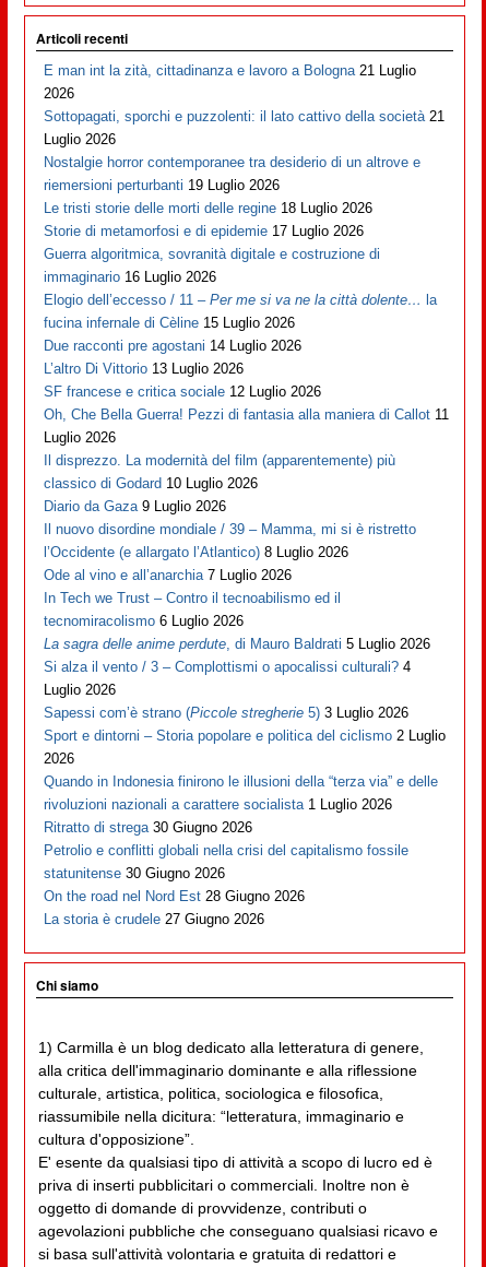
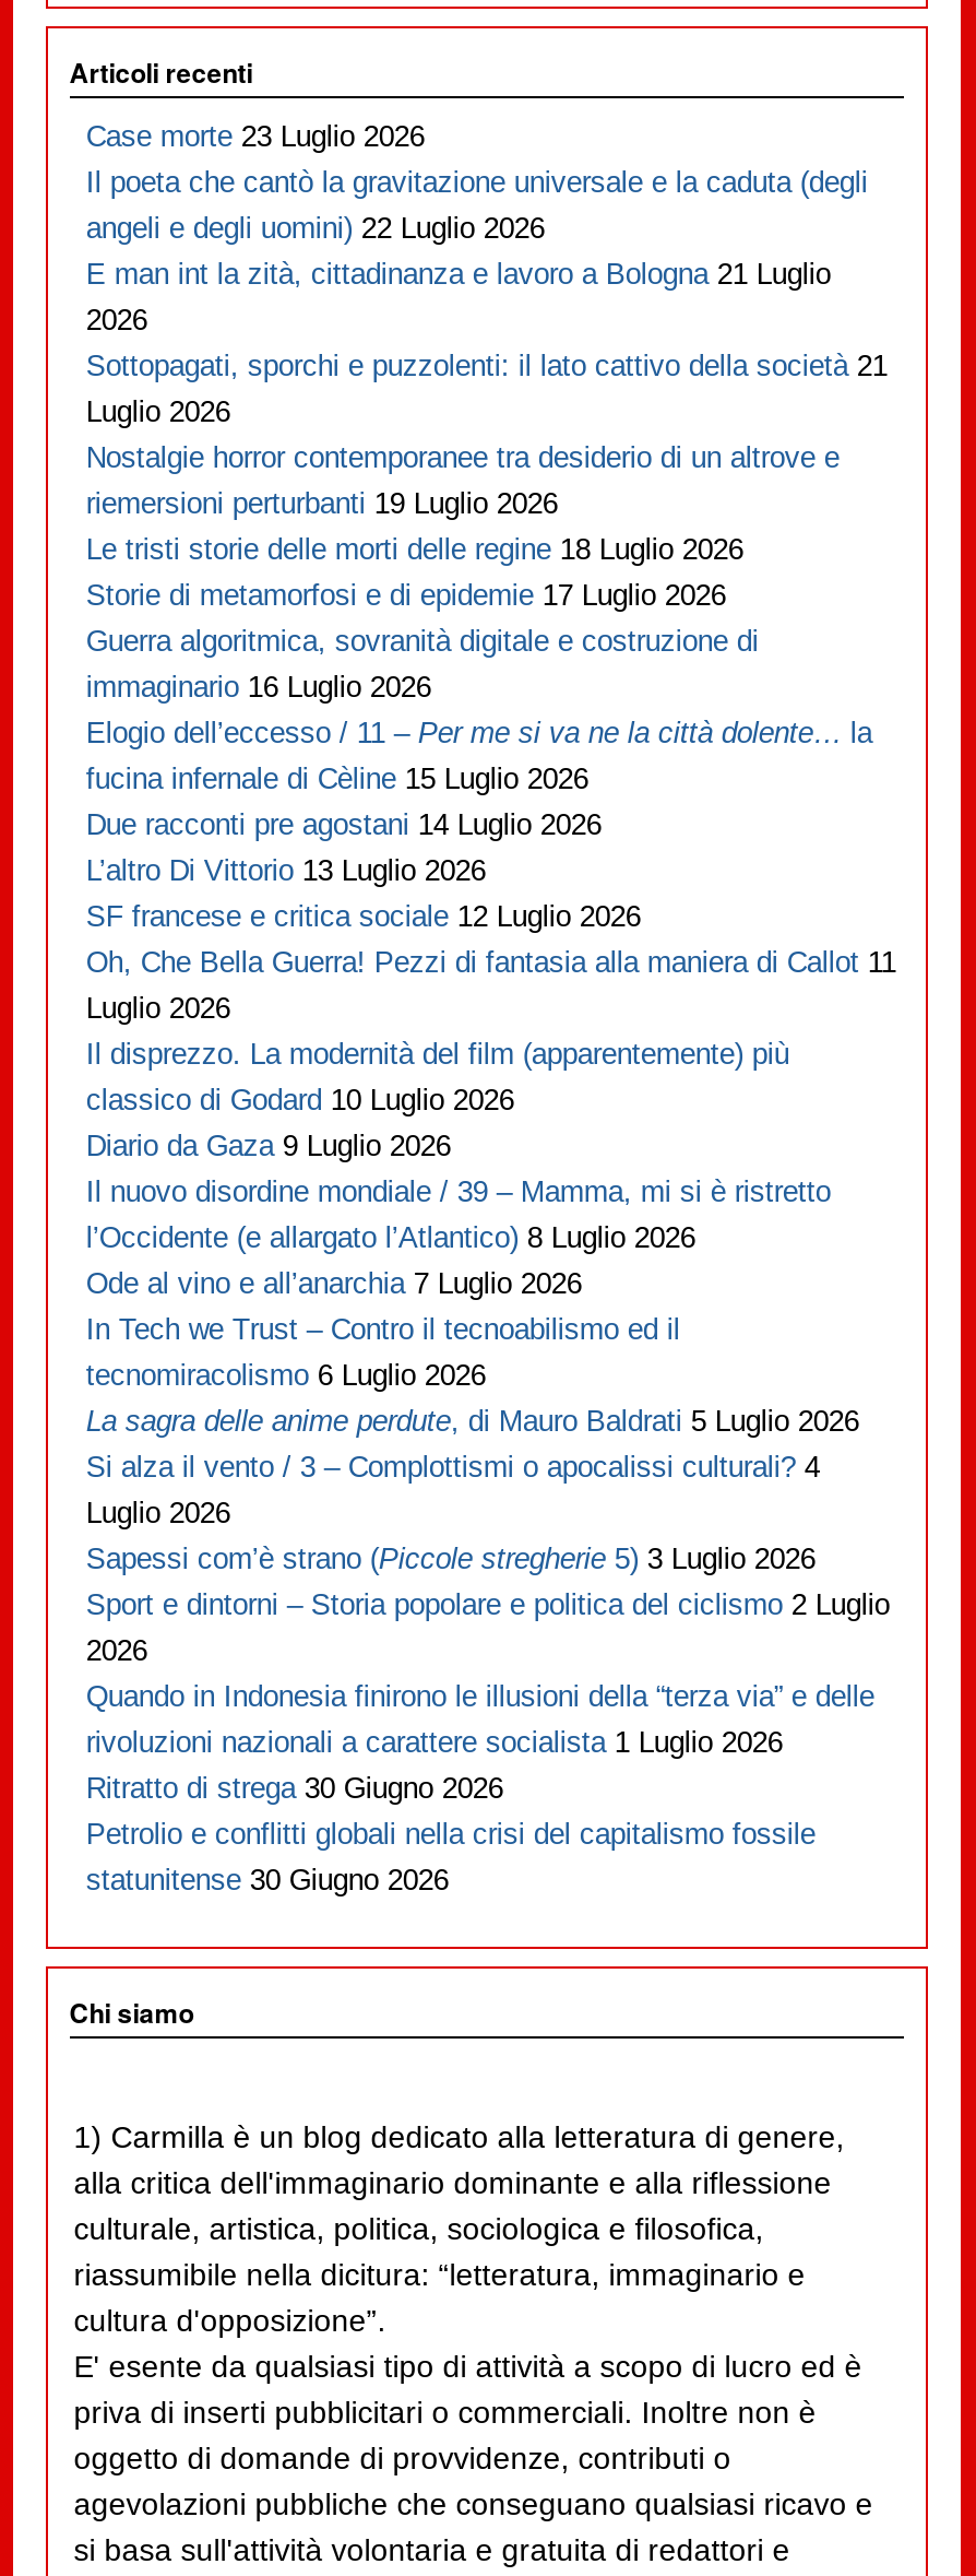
none -> [86,121,867,246] Case morte 23 Luglio 2026 | Il poeta che cantò la gravitazione universale e la caduta (degli | angeli e degli uomini) 22 Luglio 2026
moved [44,63,449,882] -> [86,259,896,1898]: E man int la zità, cittadinanza e lavoro a Bologna 21 Luglio | 2026 | Sottopagati, sporchi e puzzolenti: il lato cattivo della società 21 | ... | Petrolio e conflitti globali nella crisi del capitalismo fossile | statunitense 30 Giugno 2026
[44,889,305,928] On the road nel Nord Est 28 Giugno 2026 | La storia è crudele 27 Giugno 2026 -> none

